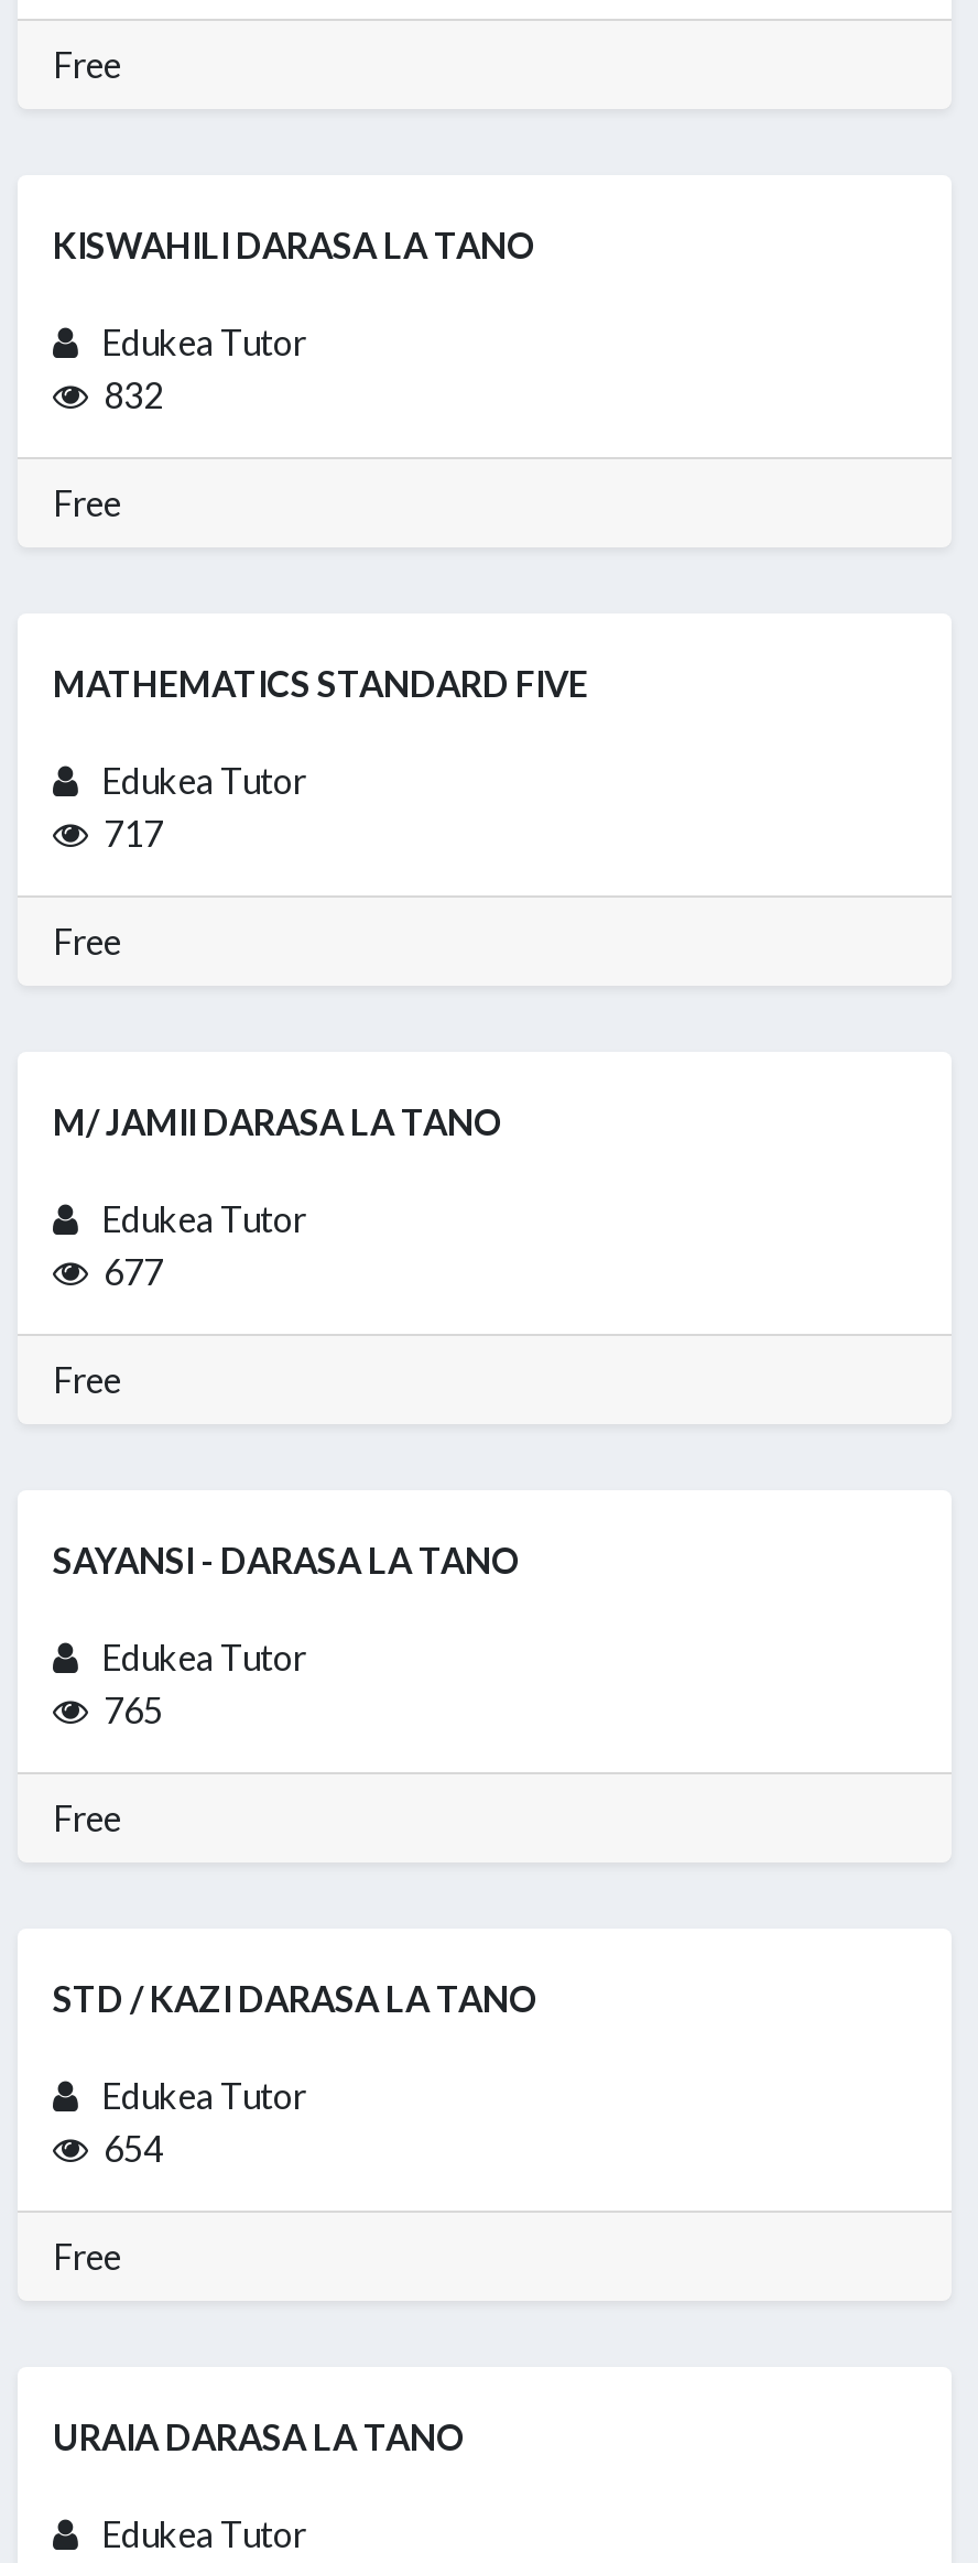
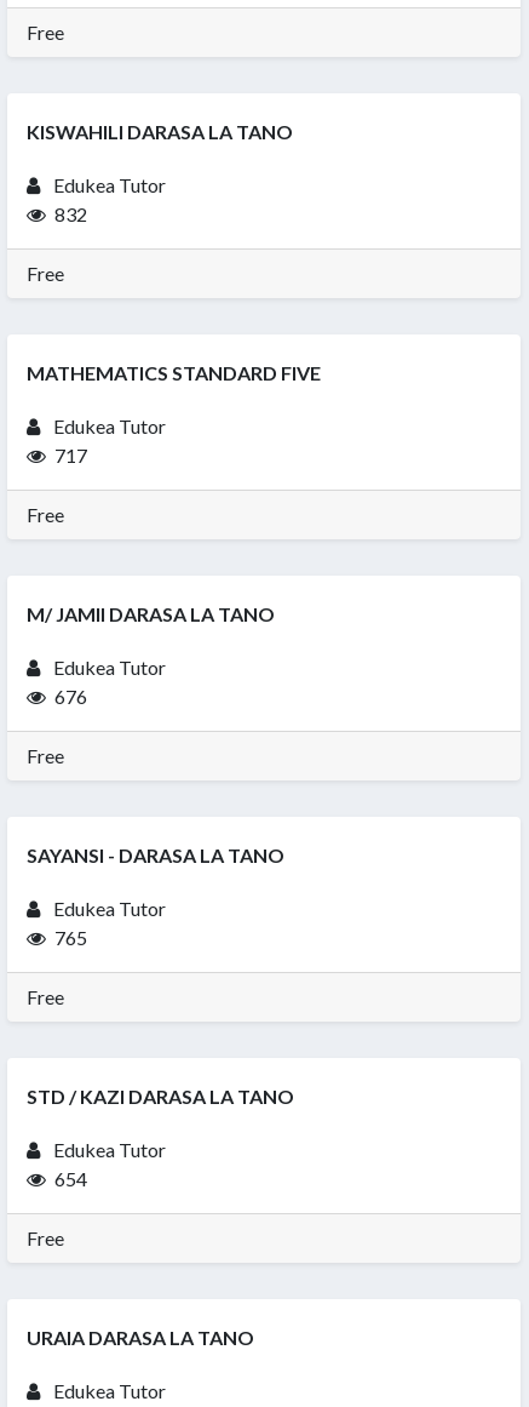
[97,1250,163,1292] 677 -> [51,685,87,708] 676

